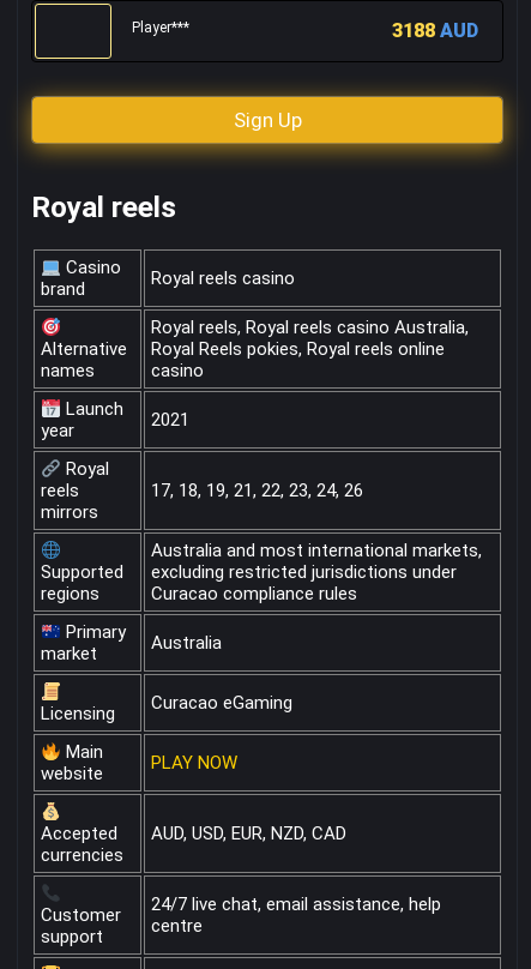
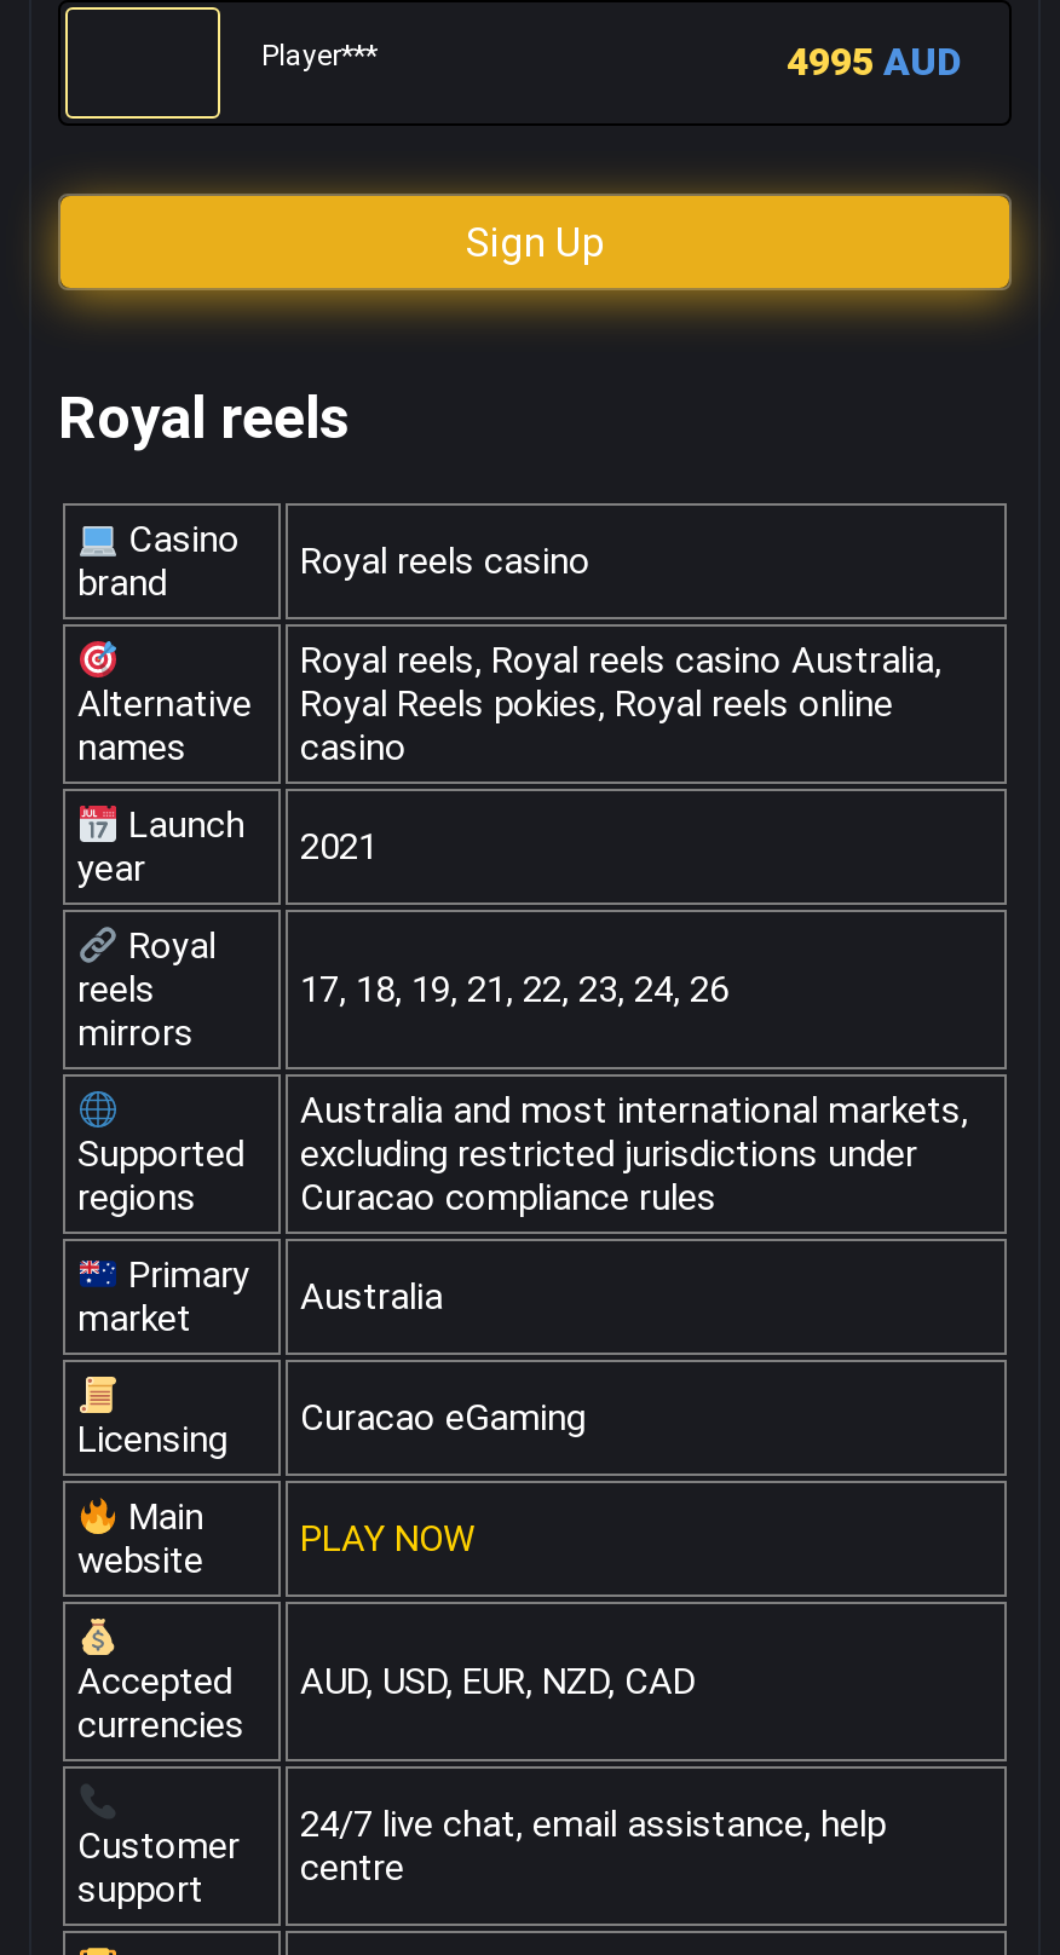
[392,19,478,42] 3188 AUD -> [787,39,961,85] 4995 AUD

